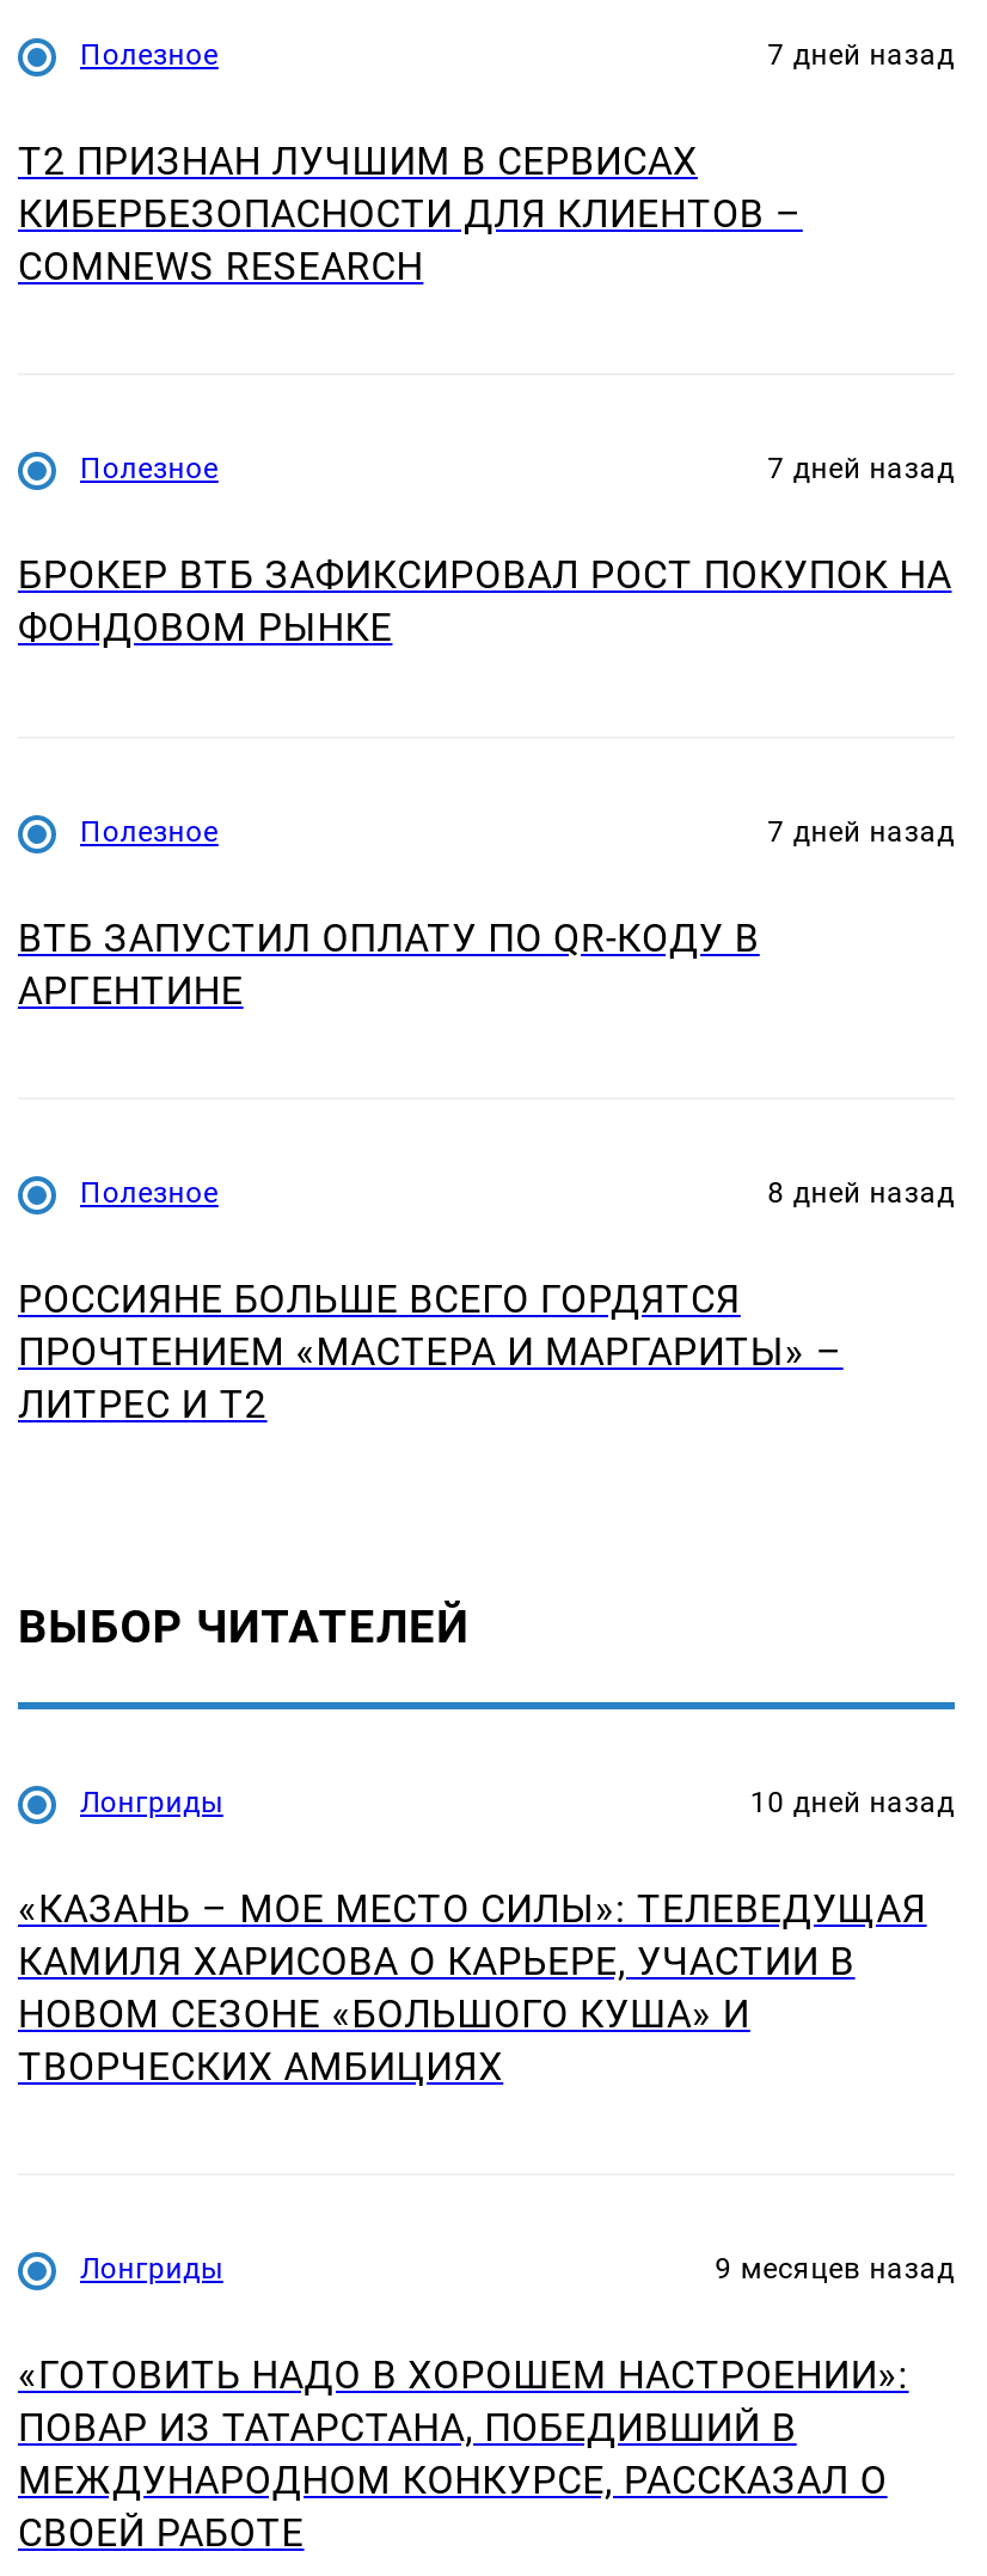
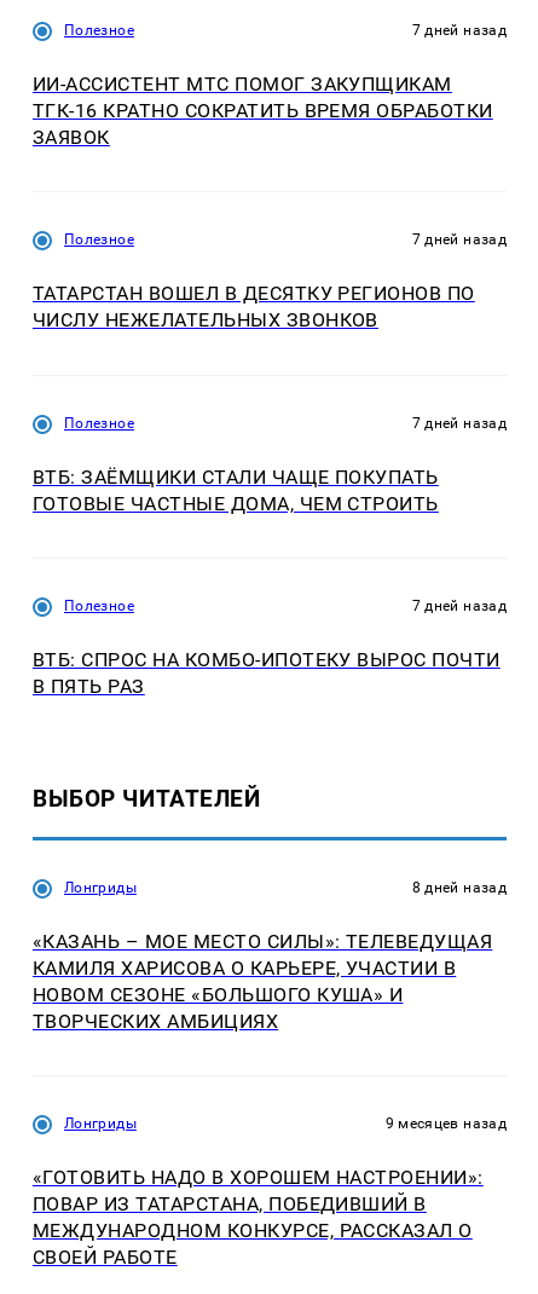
[18,138,803,289] T2 ПРИЗНАН ЛУЧШИМ В СЕРВИСАХ | КИБЕРБЕЗОПАСНОСТИ ДЛЯ КЛИЕНТОВ – | COMNEWS RESEARCH -> [33,72,493,149] ИИ-АССИСТЕНТ МТС ПОМОГ ЗАКУПЩИКАМ | ТГК-16 КРАТНО СОКРАТИТЬ ВРЕМЯ ОБРАБОТКИ | ЗАЯВОК
[18,553,952,651] БРОКЕР ВТБ ЗАФИКСИРОВАЛ РОСТ ПОКУПОК НА | ФОНДОВОМ РЫНКЕ -> [33,282,475,332] ТАТАРСТАН ВОШЕЛ В ДЕСЯТКУ РЕГИОНОВ ПО | ЧИСЛУ НЕЖЕЛАТЕЛЬНЫХ ЗВОНКОВ
[18,916,760,1014] ВТБ ЗАПУСТИЛ ОПЛАТУ ПО QR-КОДУ В | АРГЕНТИНЕ -> [33,466,439,515] ВТБ: ЗАЁМЩИКИ СТАЛИ ЧАЩЕ ПОКУПАТЬ | ГОТОВЫЕ ЧАСТНЫЕ ДОМА, ЧЕМ СТРОИТЬ
[768,1177,955,1210] 8 дней назад -> [412,598,507,615] 7 дней назад
[18,1278,843,1428] РОССИЯНЕ БОЛЬШЕ ВСЕГО ГОРДЯТСЯ | ПРОЧТЕНИЕМ «МАСТЕРА И МАРГАРИТЫ» – | ЛИТРЕС И T2 -> [33,649,500,698] ВТБ: СПРОС НА КОМБО-ИПОТЕКУ ВЫРОС ПОЧТИ | В ПЯТЬ РАЗ
[750,1785,955,1819] 10 дней назад -> [412,879,507,896] 8 дней назад

